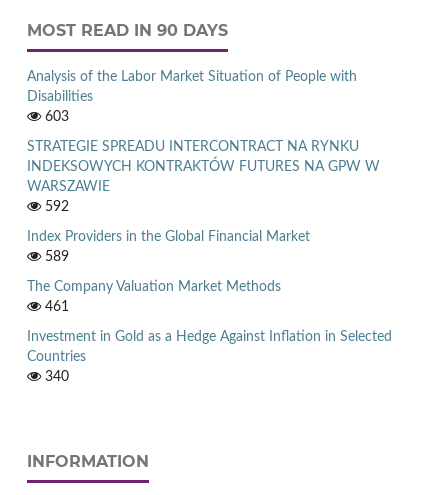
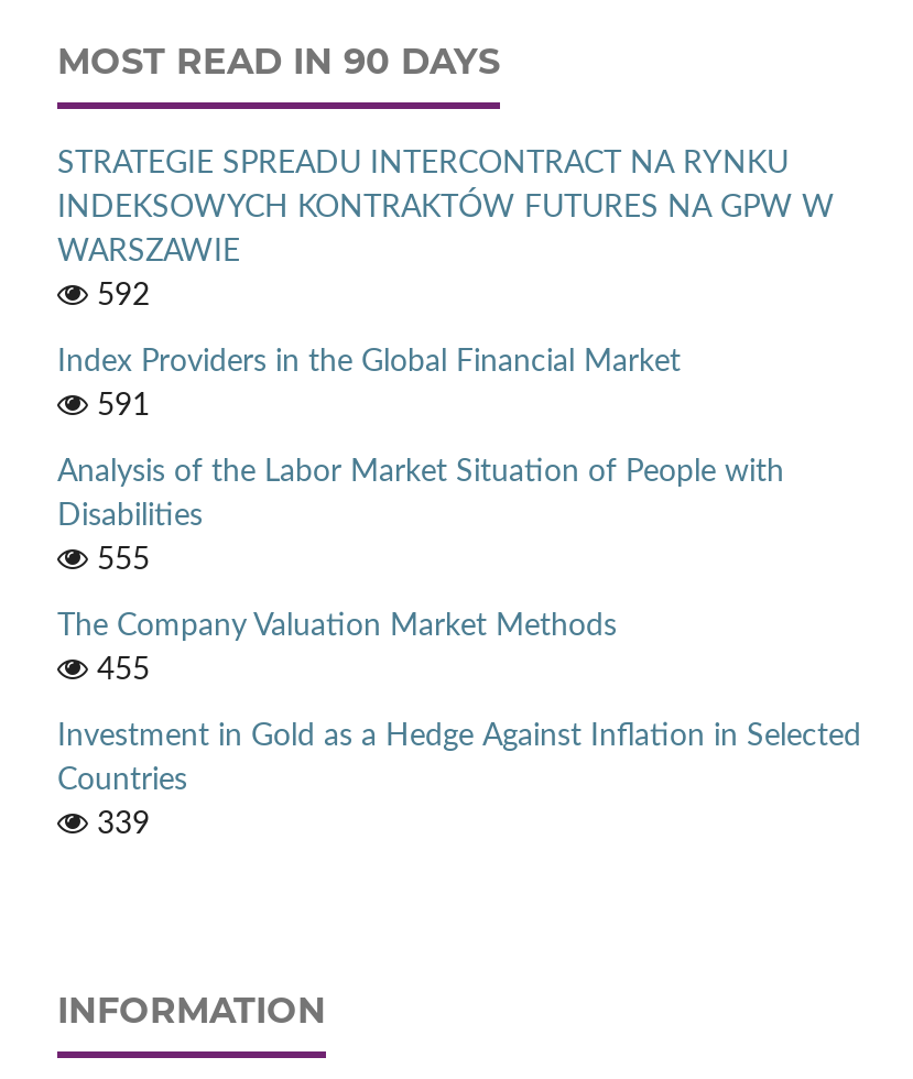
moved [27,70,357,104] -> [57,457,784,532]: Analysis of the Labor Market Situation of People with | Disabilities
[41,110,69,124] 603 -> none
moved [27,140,380,244] -> [57,149,835,378]: STRATEGIE SPREADU INTERCONTRACT NA RYNKU | INDEKSOWYCH KONTRAKTÓW FUTURES NA GPW W | WARSZAWIE | 592 | Index Providers in the Global Financial Market
[41,250,69,264] 589 -> [88,391,150,576] 591 | 555
[41,300,69,314] 461 -> [88,655,150,686] 455
[41,370,69,384] 340 -> [88,809,150,840] 339

